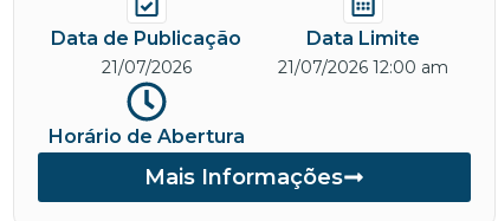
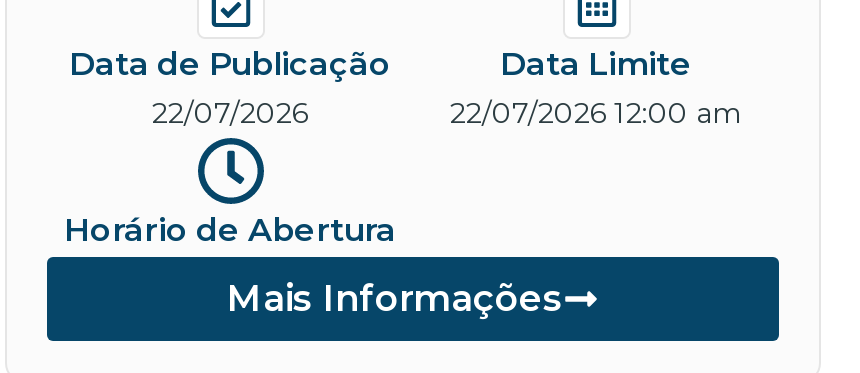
[101,57,191,78] 21/07/2026 -> [152,96,308,132] 22/07/2026
[277,57,448,78] 21/07/2026 12:00 am -> [450,96,742,132] 22/07/2026 12:00 am

